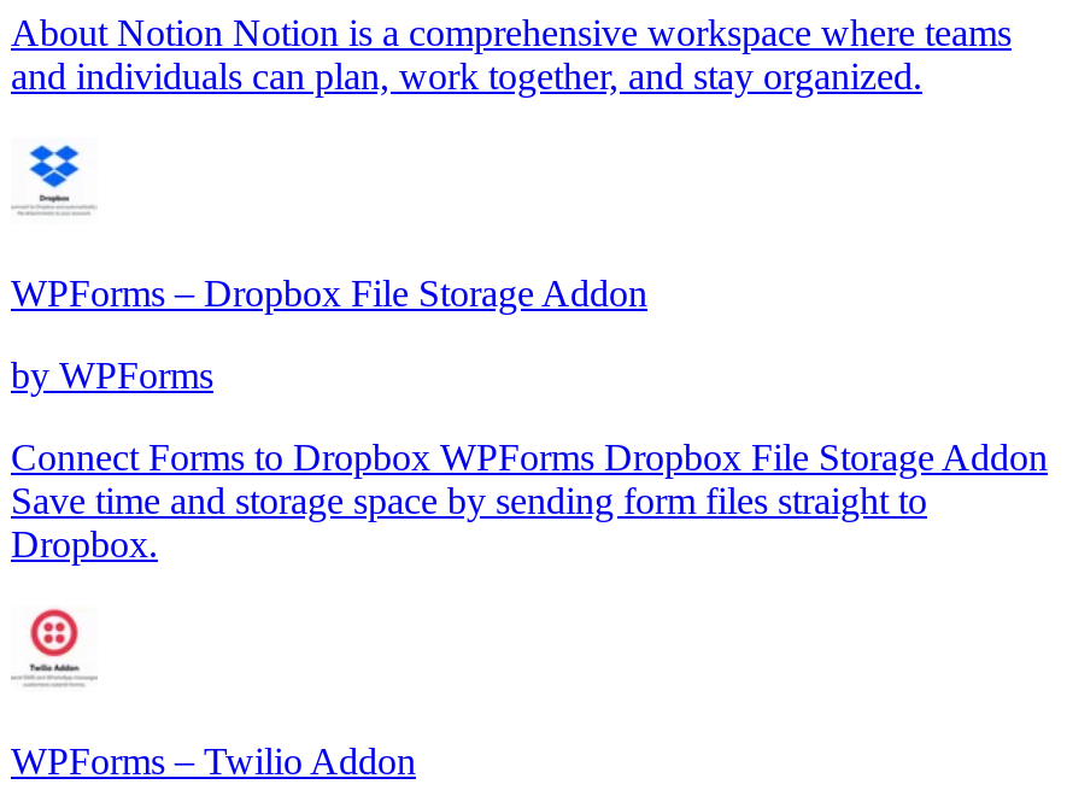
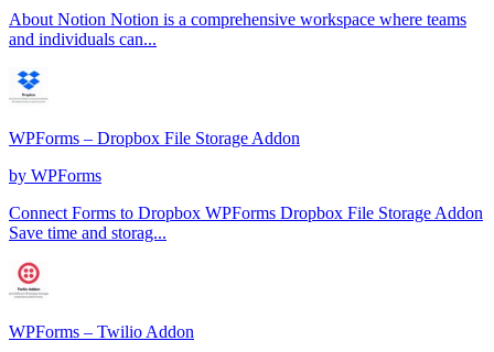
[11,55,922,96] and individuals can plan, work together, and stay organized. -> [9,29,157,48] and individuals can...
[11,479,927,564] Save time and storage space by sending form files straight to | Dropbox. -> [9,223,167,242] Save time and storag...

